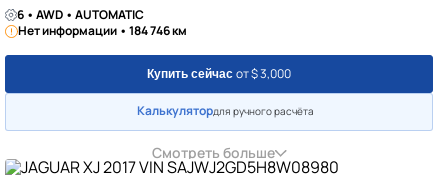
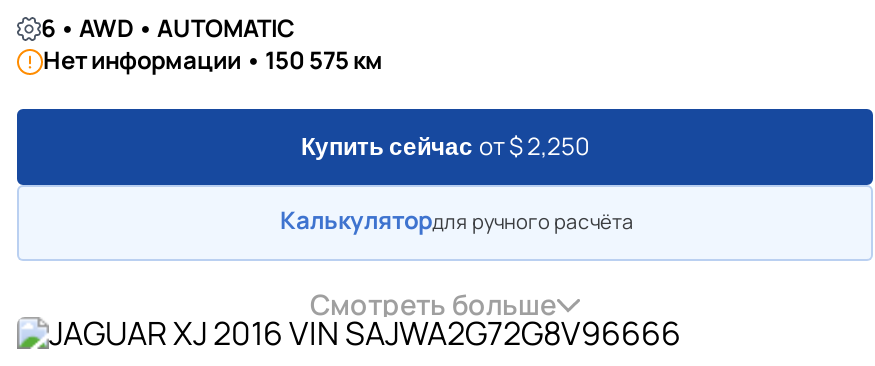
[18,22,187,39] Нет информации • 184 746 км -> [43,43,383,77] Нет информации • 150 575 км
[147,65,291,82] Купить сейчас от $ 3,000 -> [301,129,589,163] Купить сейчас от $ 2,250

